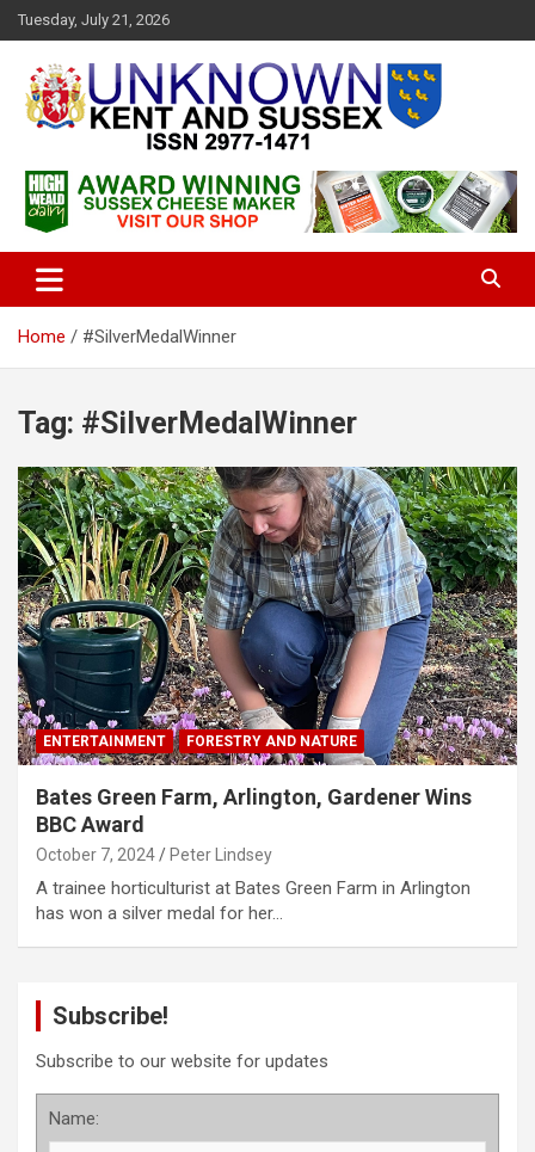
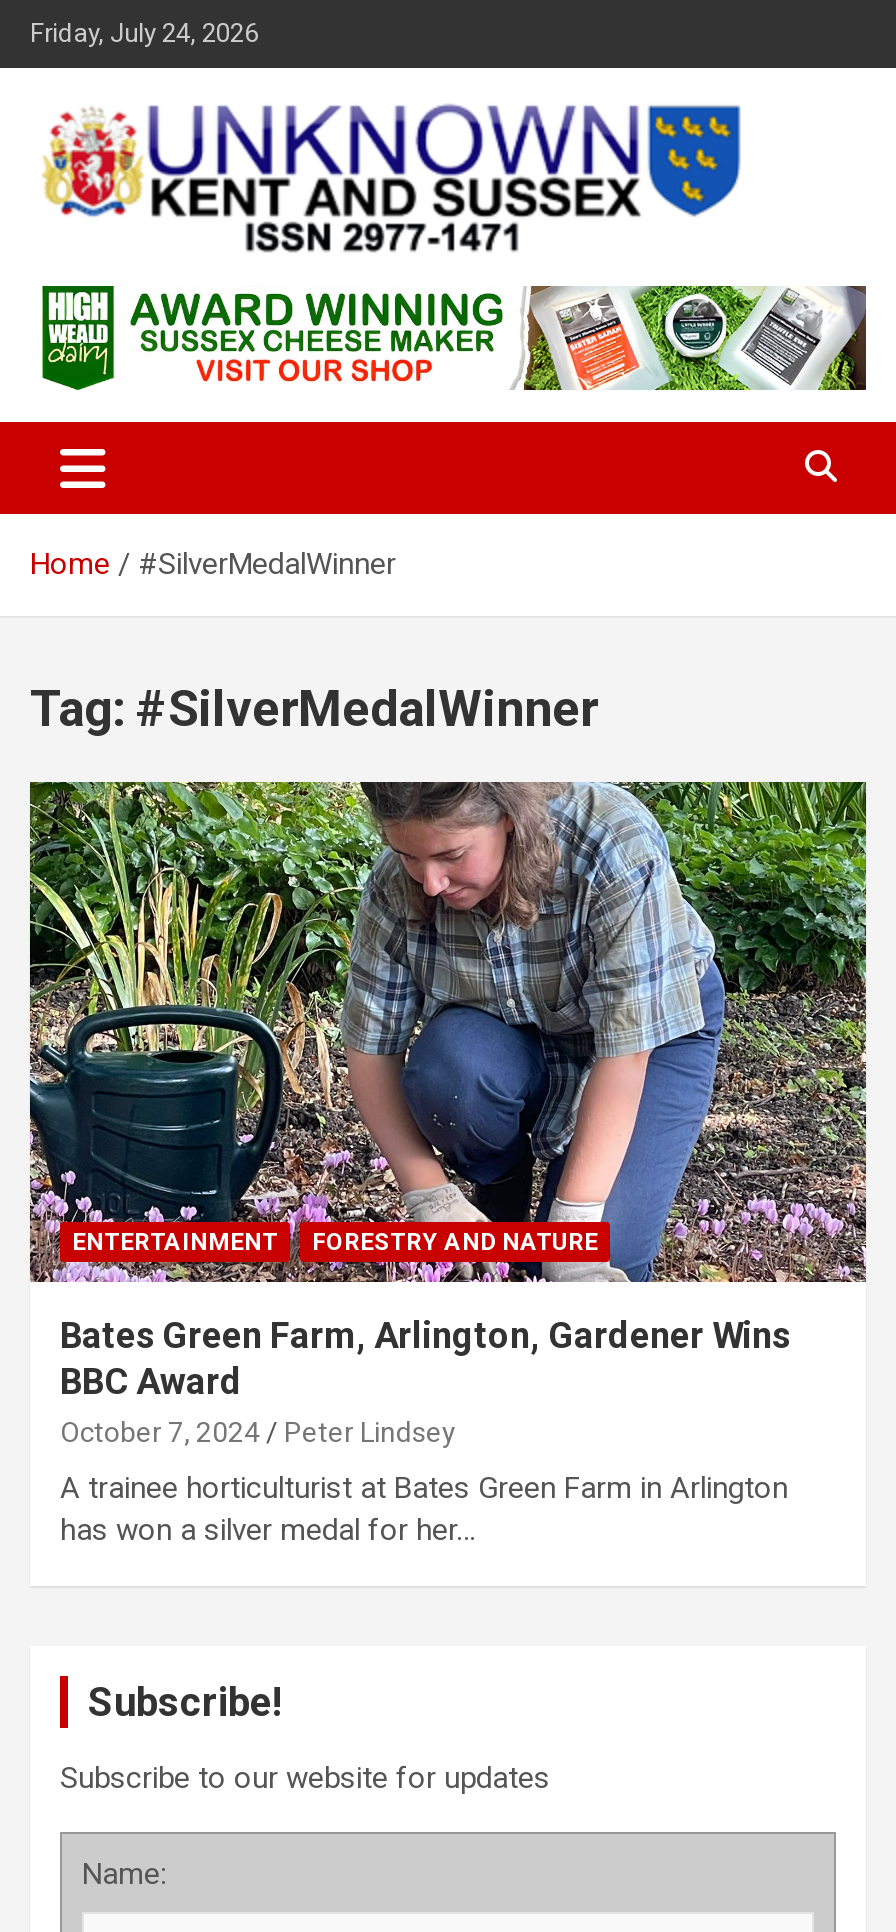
[18,11,170,29] Tuesday, July 21, 2026 -> [30,18,258,48] Friday, July 24, 2026

